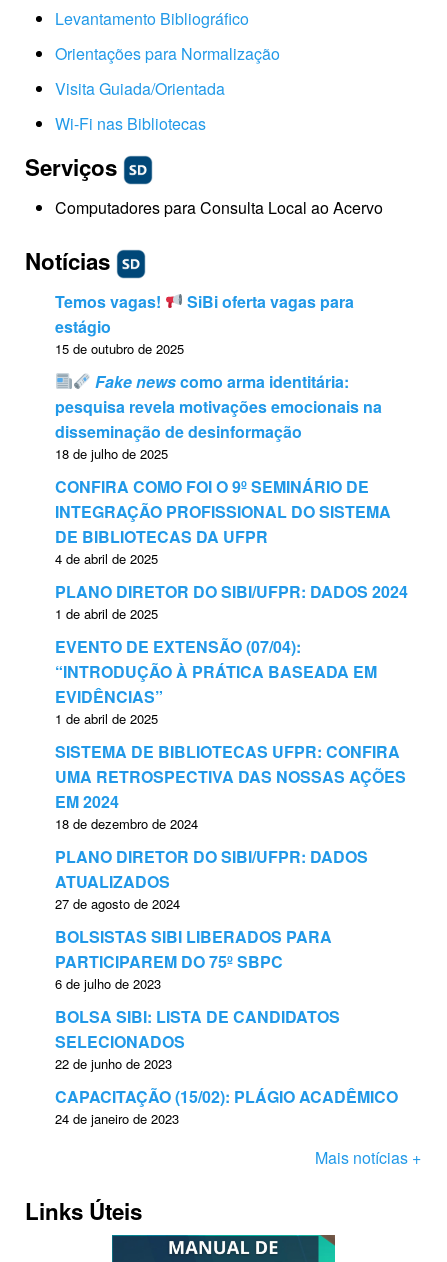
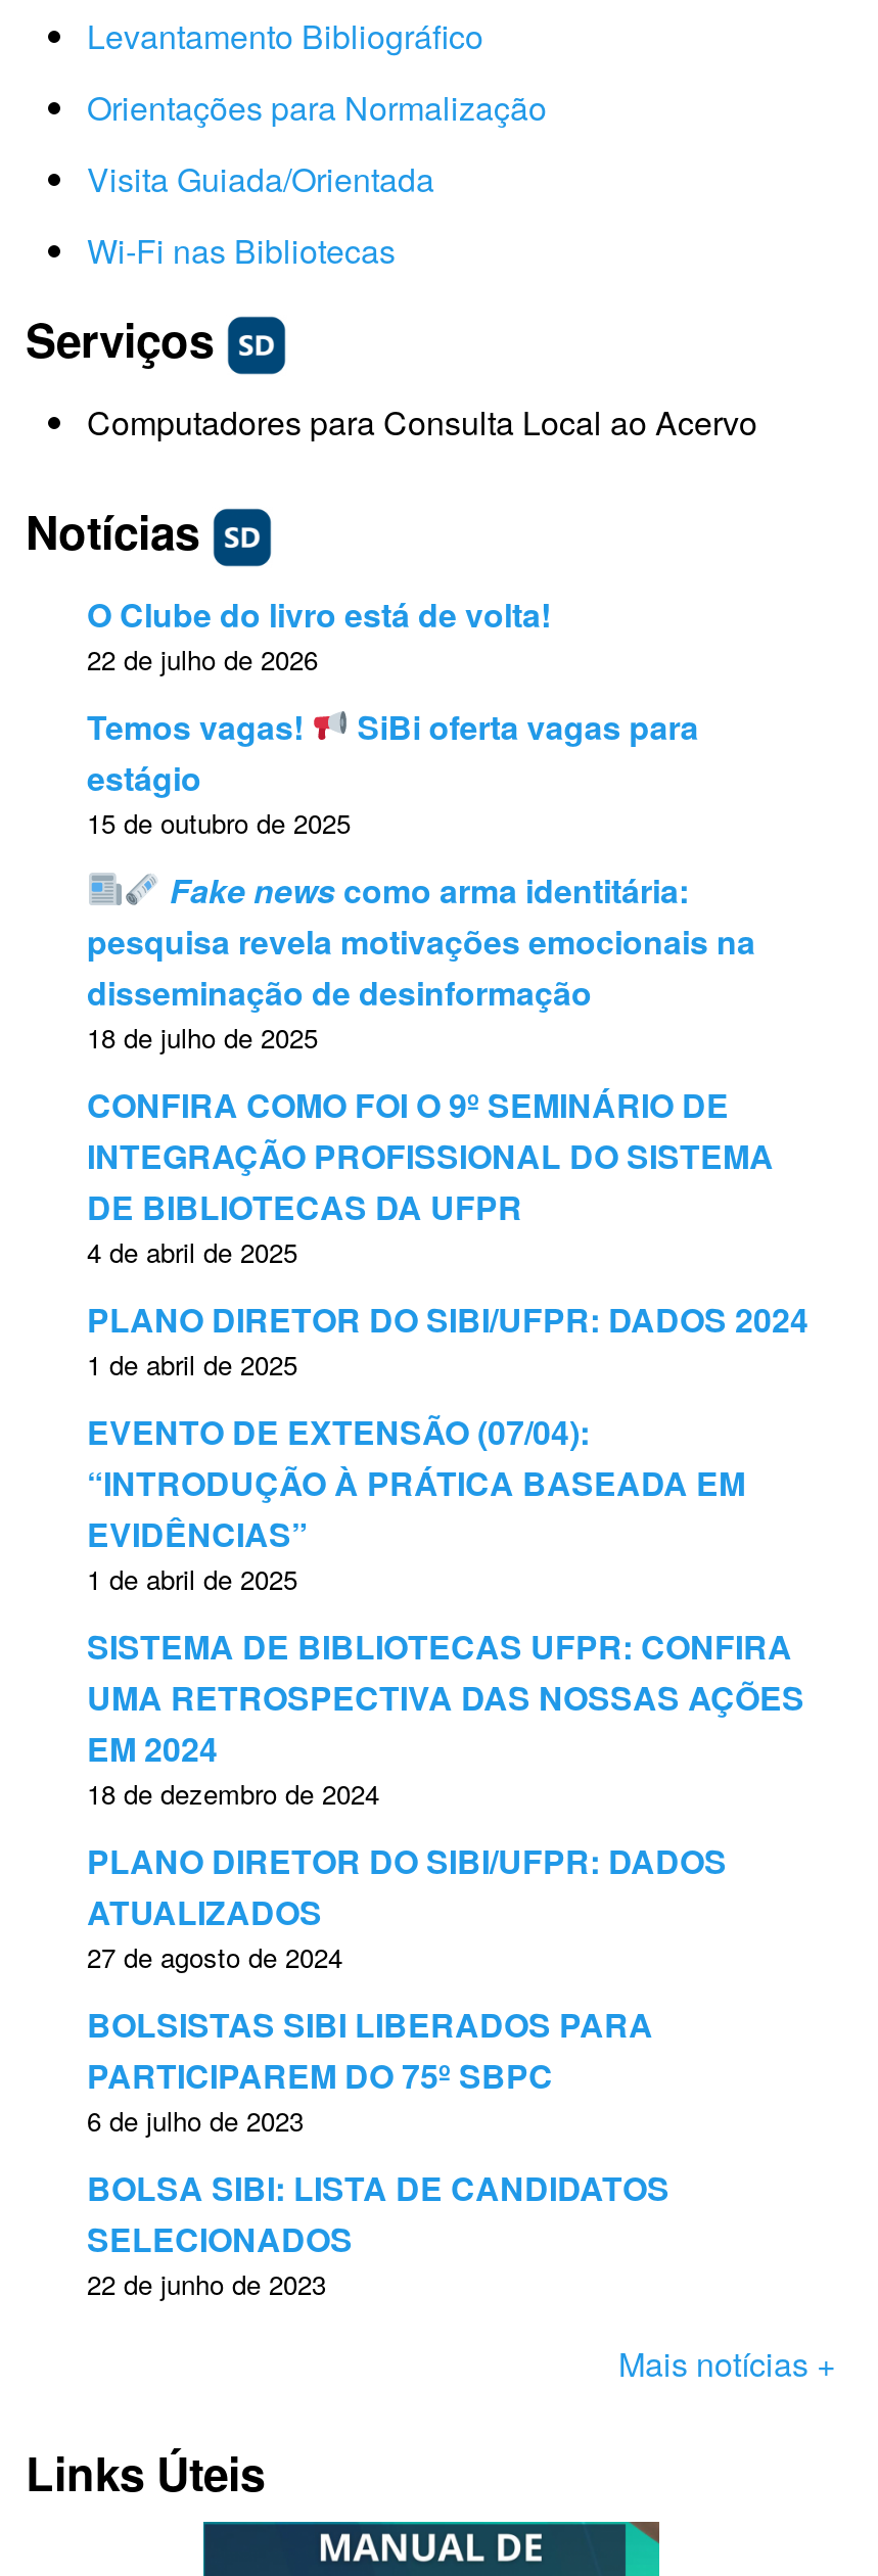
none -> [87,590,551,678] O Clube do livro está de volta! | 22 de julho de 2026
moved [55,290,408,1073] -> [87,702,808,2303]: Temos vagas! | SiBi oferta vagas para | estágio | ... | SELECIONADOS | 22 de junho de 2023
[55,1085,398,1128] CAPACITAÇÃO (15/02): PLÁGIO ACADÊMICO | 24 de janeiro de 2023 -> none

